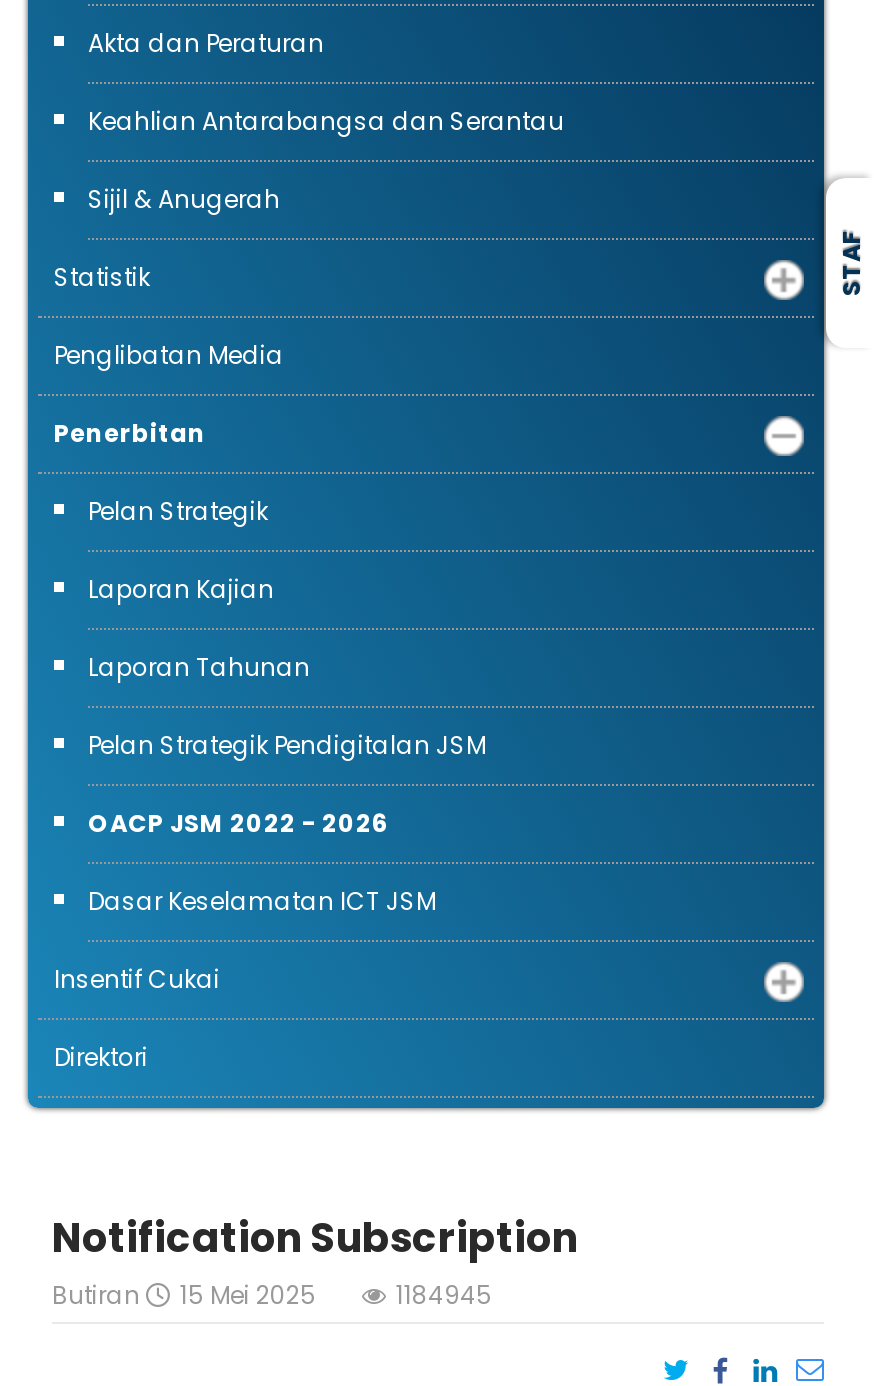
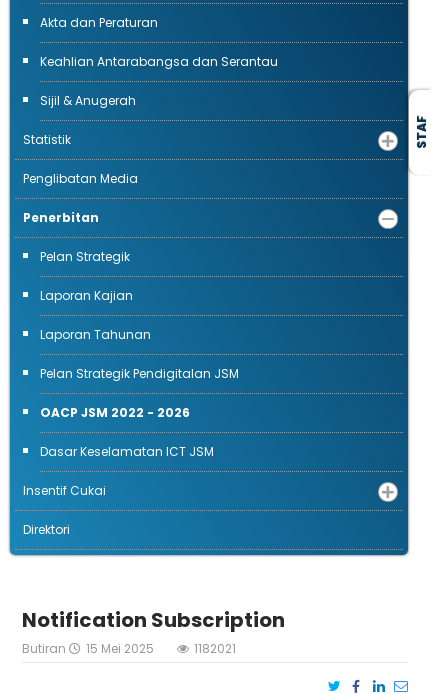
[396,1277,492,1311] 1184945 -> [194,639,236,656] 1182021

